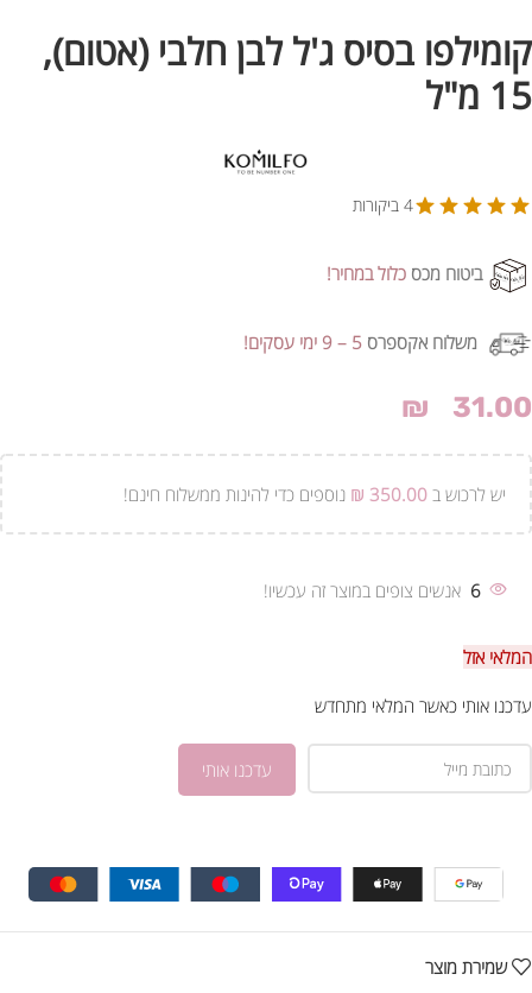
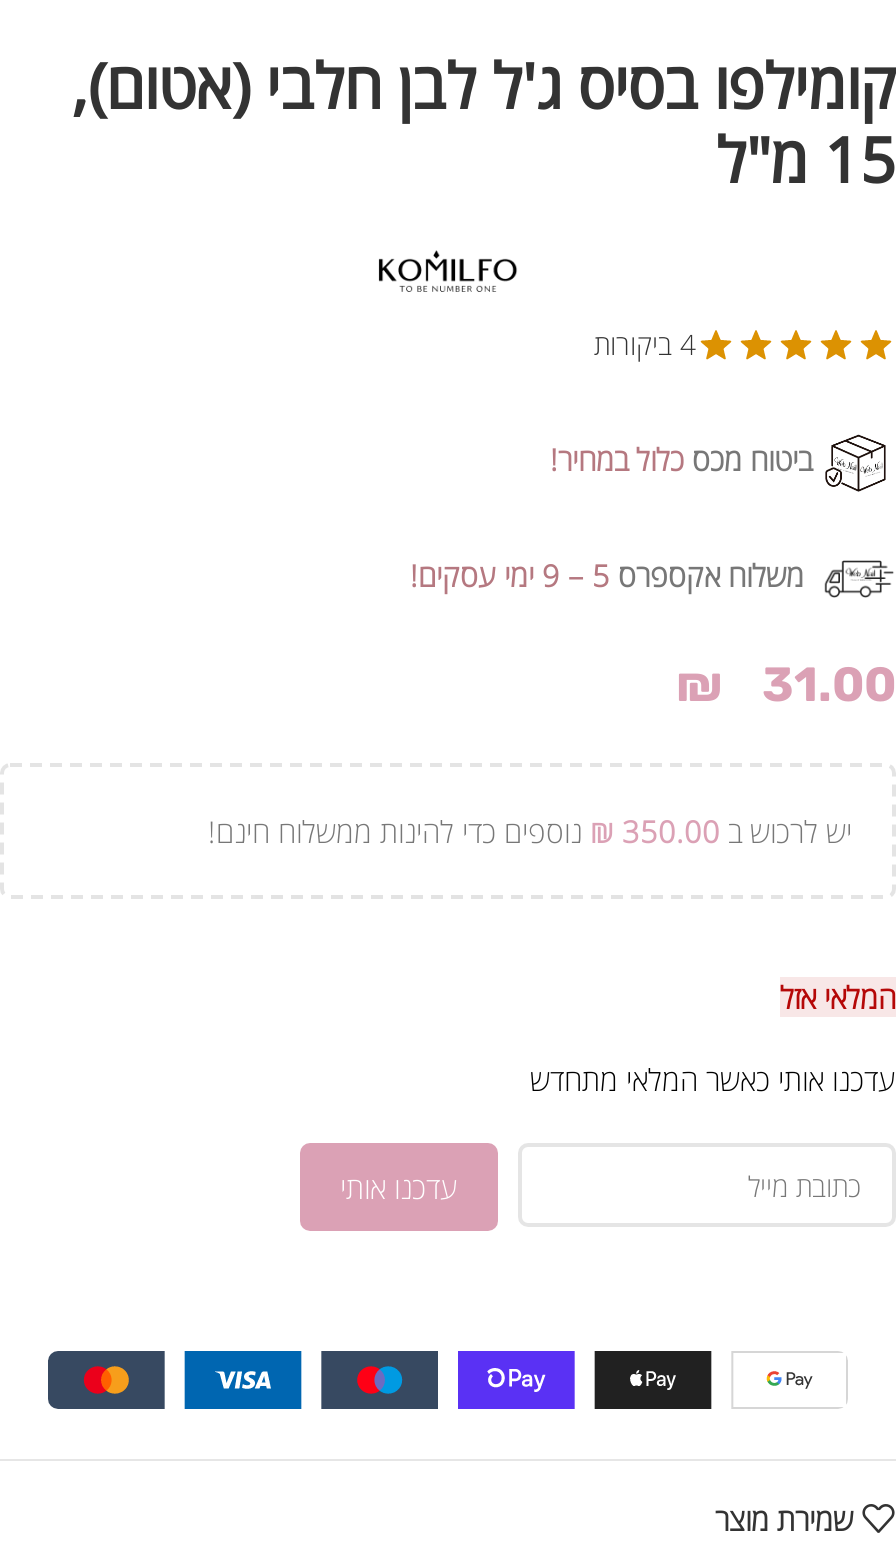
[264,579,481,602] 6 אנשים צופים במוצר זה עכשיו! -> none

